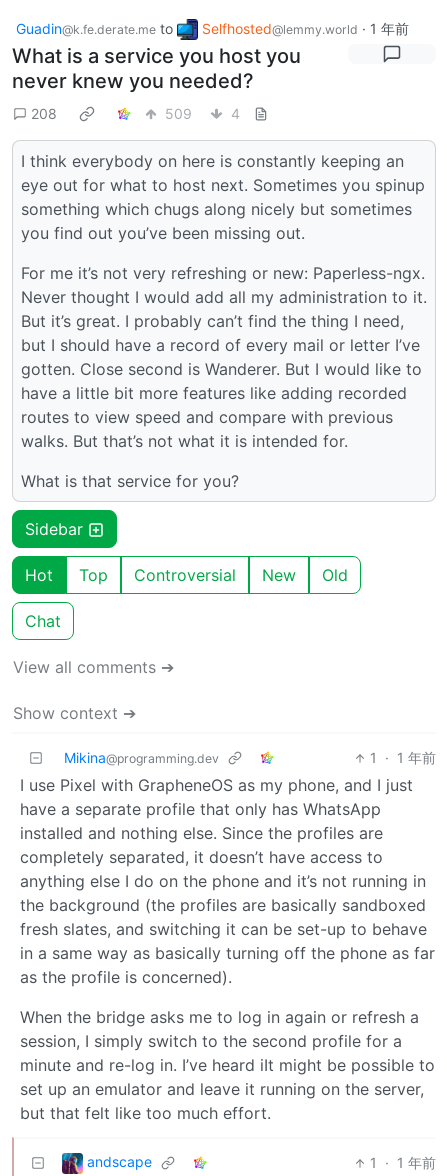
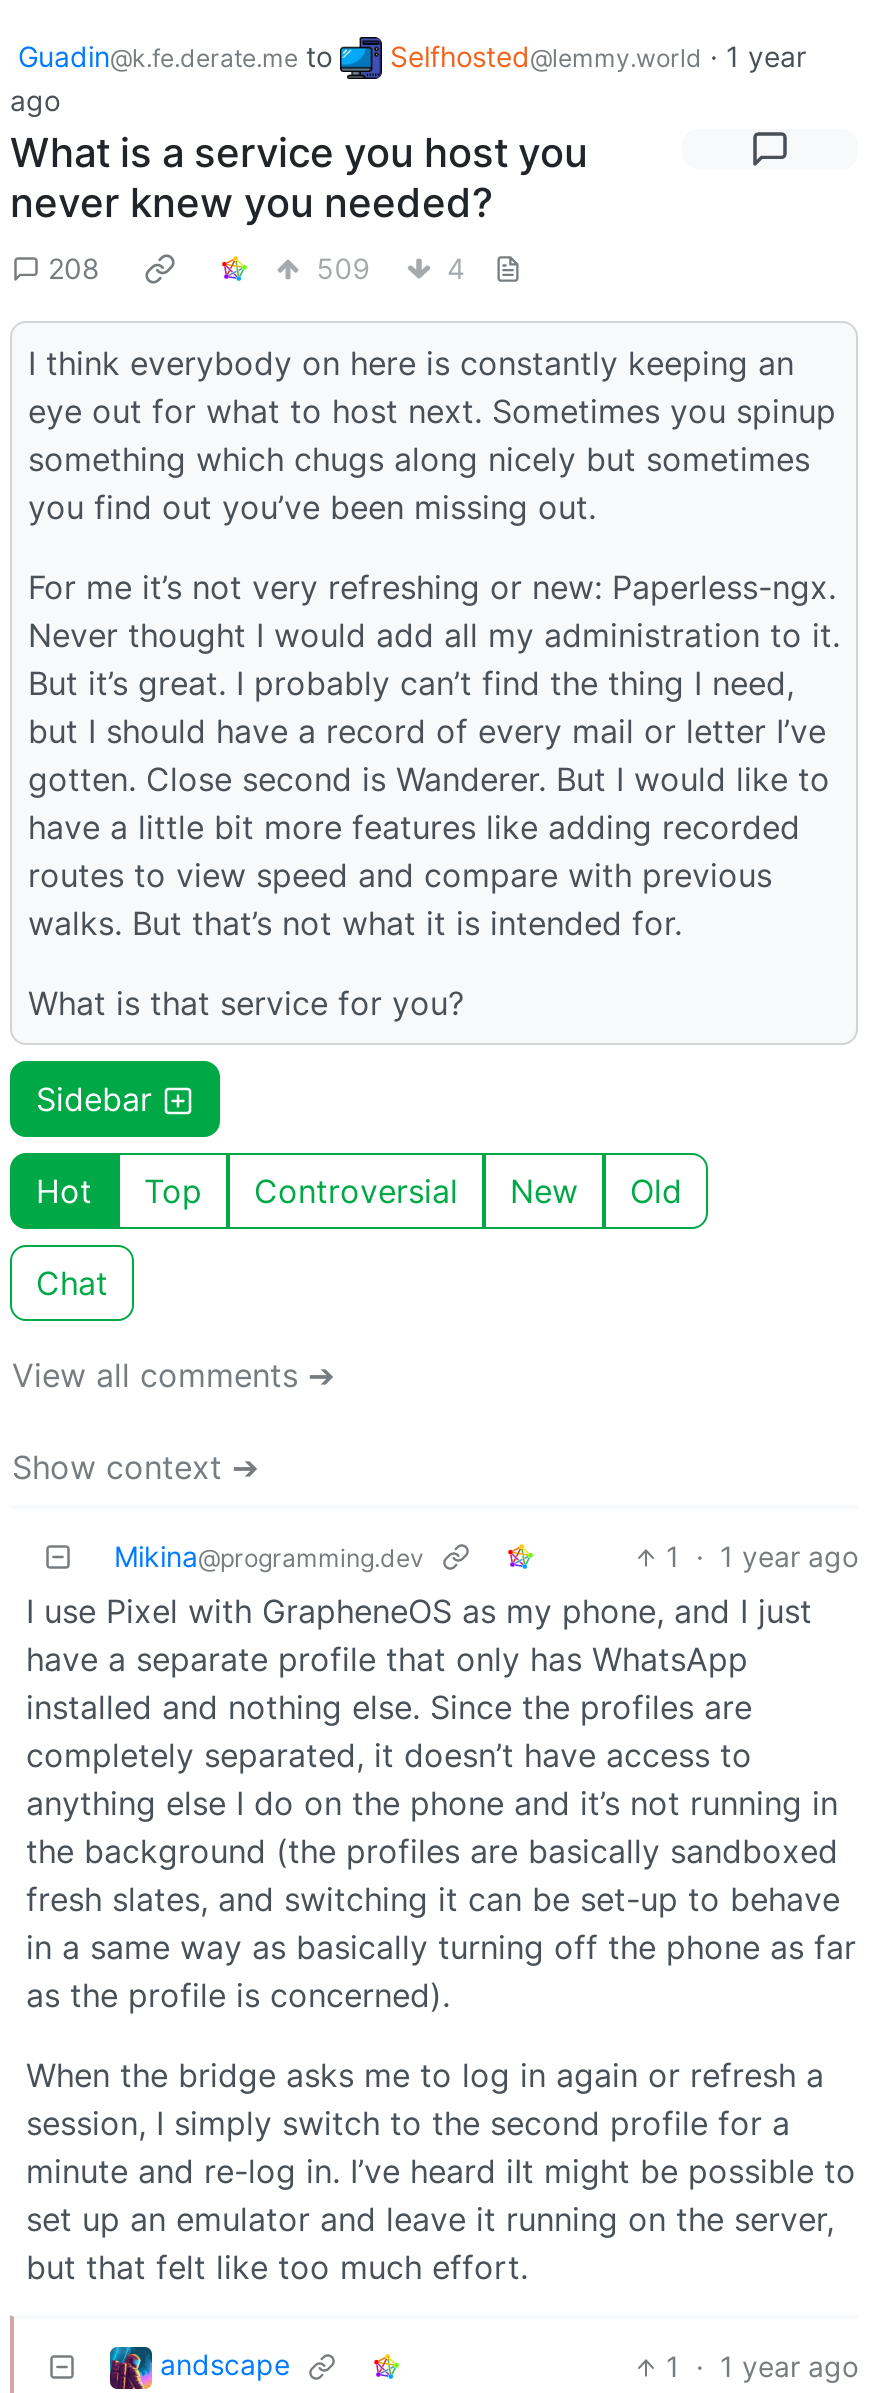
[202,19,409,36] Selfhosted @lemmy.world · 1 年前 -> [10,38,806,117] Selfhosted@lemmy.world · 1 year | ago
[370,749,436,766] 1 · 1 年前 -> [666,1539,858,1573] 1 · 1 year ago
[370,1154,436,1171] 1 · 1 年前 -> [666,2349,858,2383] 1 · 1 year ago

